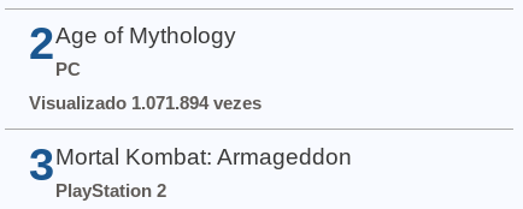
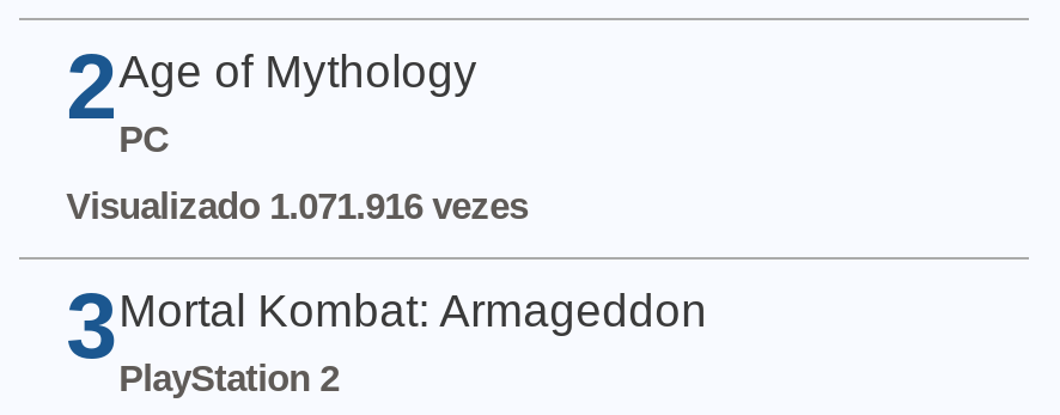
[28,93,261,113] Visualizado 1.071.894 vezes -> [66,185,528,226] Visualizado 1.071.916 vezes

